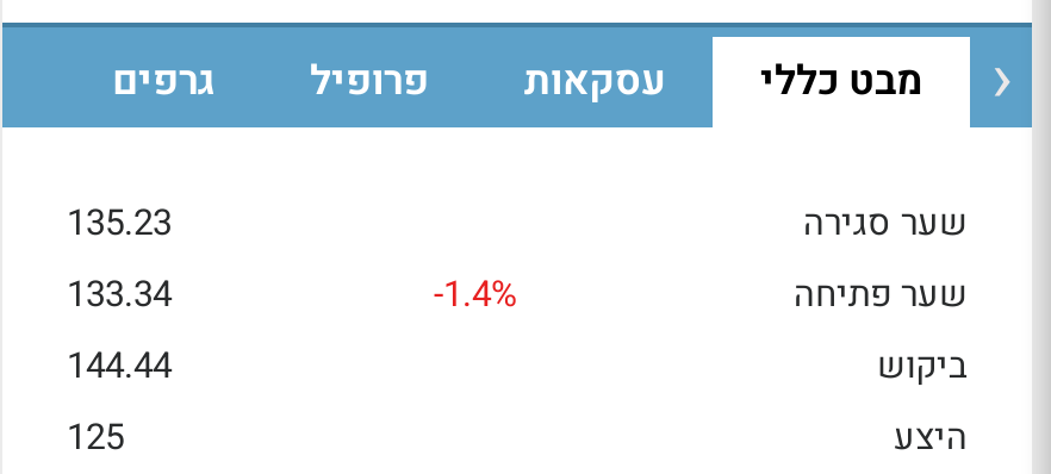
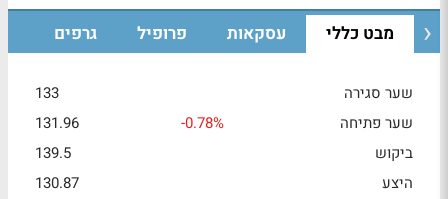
[67,197,172,250] 135.23 -> [35,82,59,104] 133
[67,269,172,321] 133.34 -> [35,112,79,134] 131.96
[434,269,517,321] -1.4% -> [181,112,224,134] -0.78%
[67,340,172,393] 144.44 -> [35,142,71,164] 139.5
[67,412,124,464] 125 -> [35,172,79,194] 130.87

